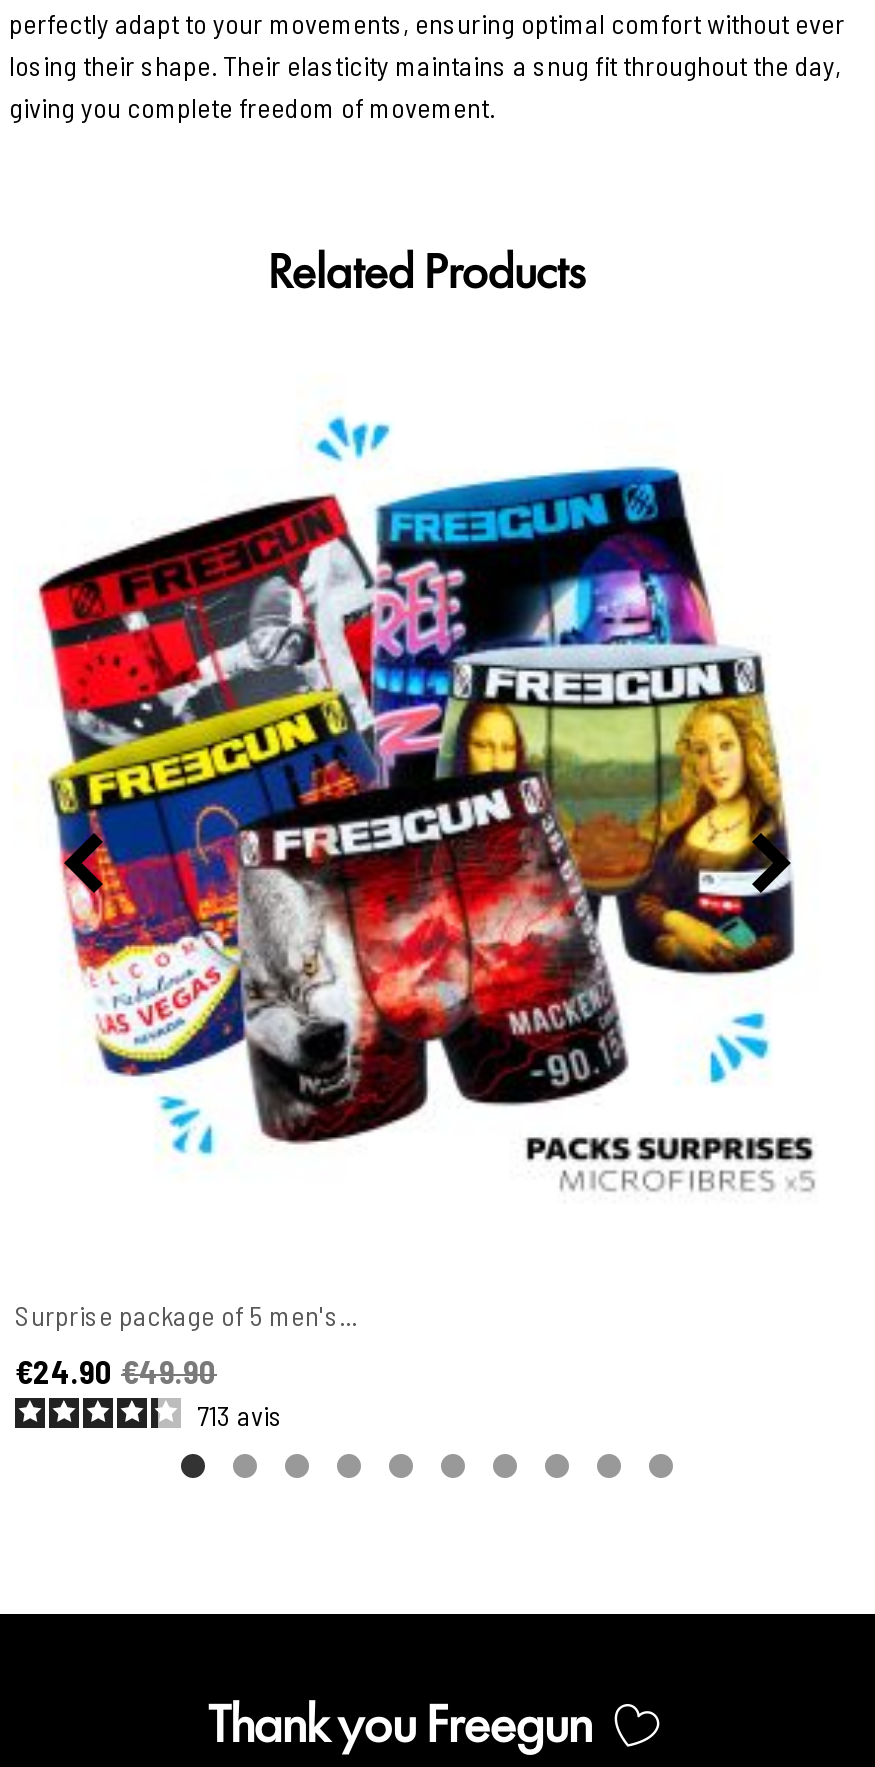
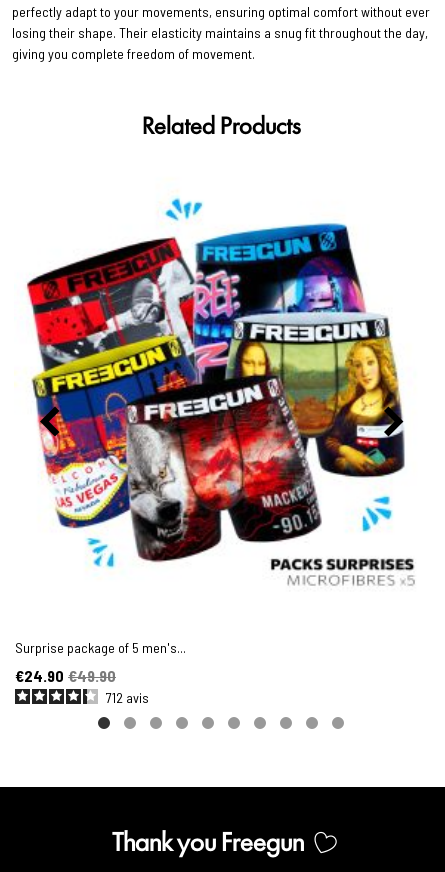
[197,1399,283,1433] 713 avis -> [106,689,149,706] 712 avis

